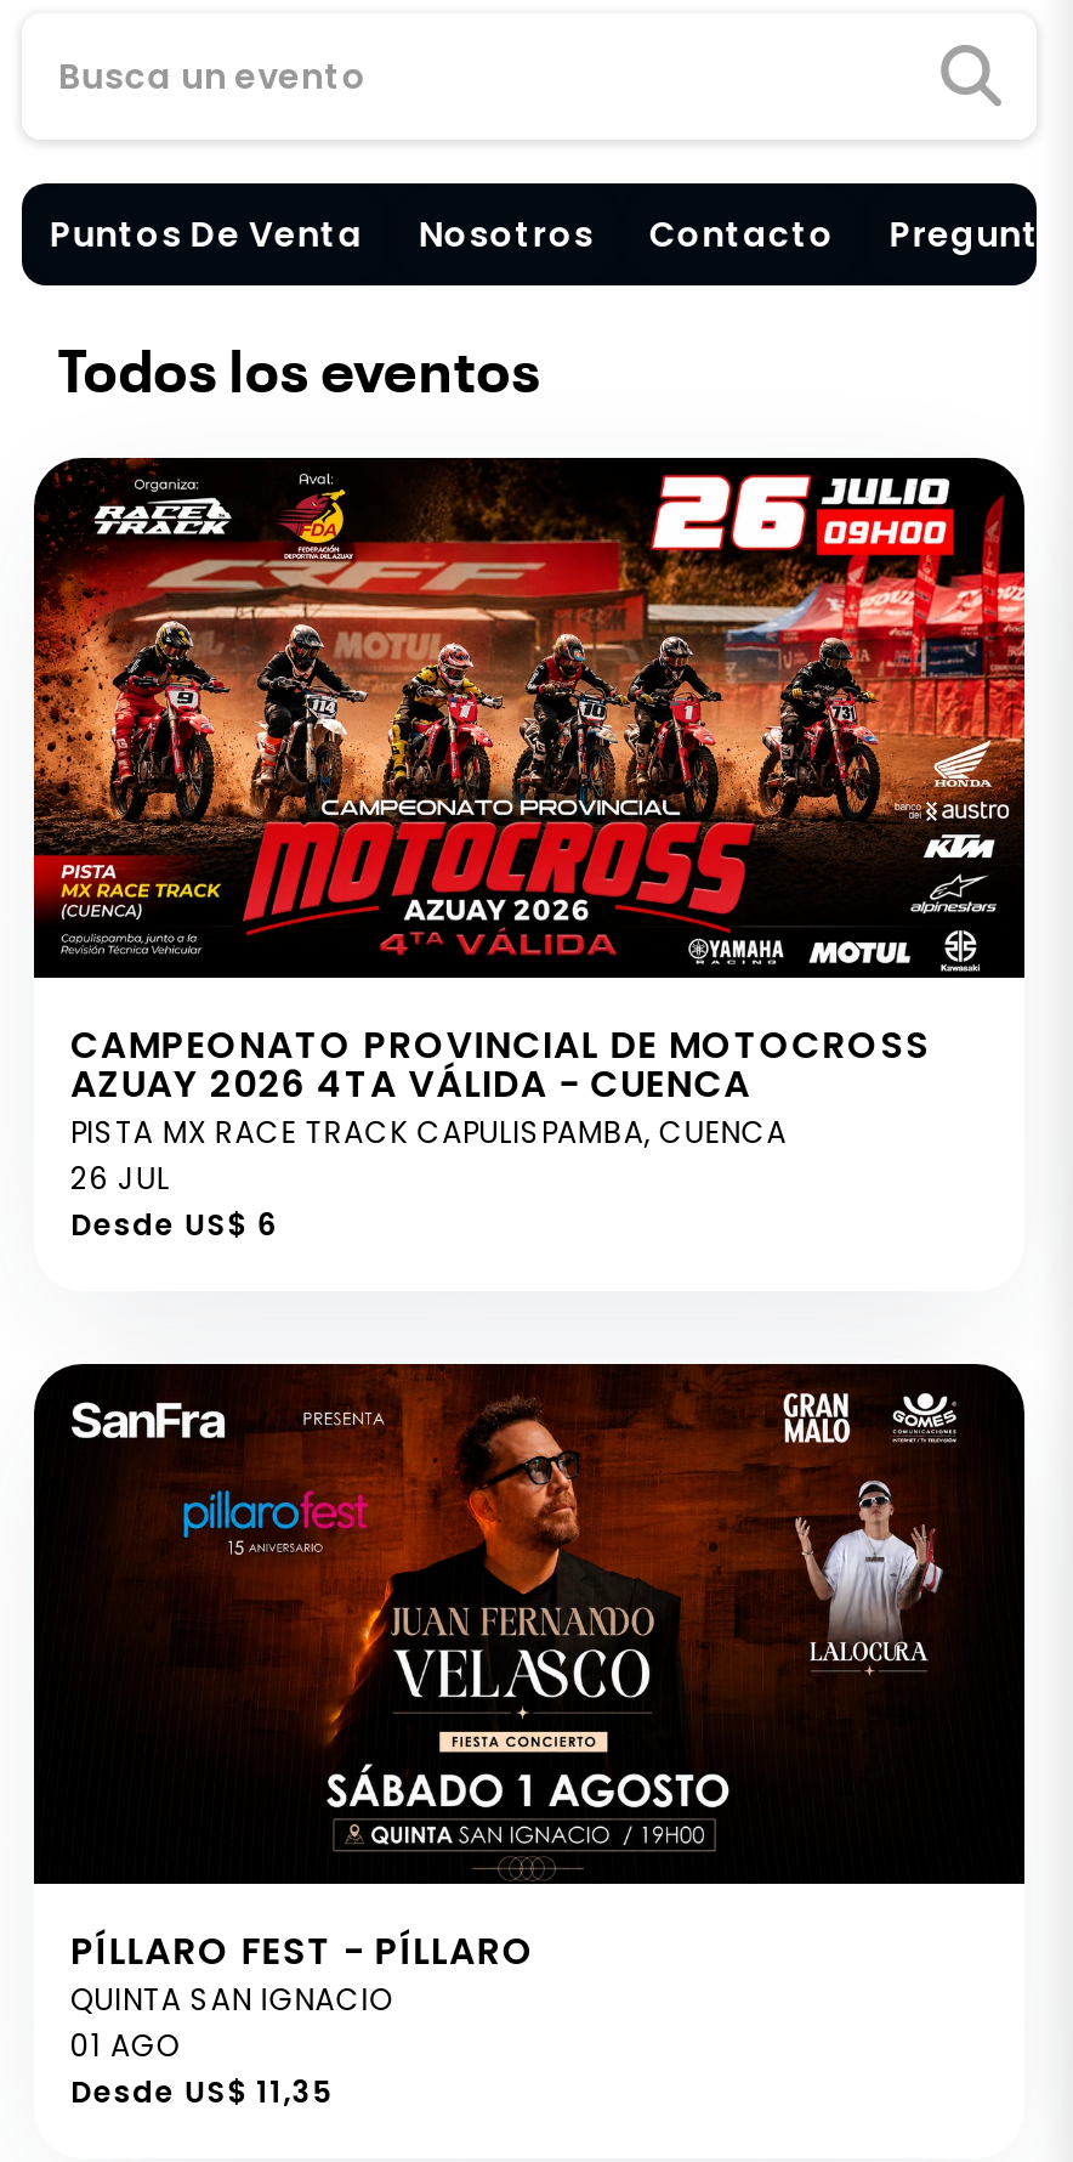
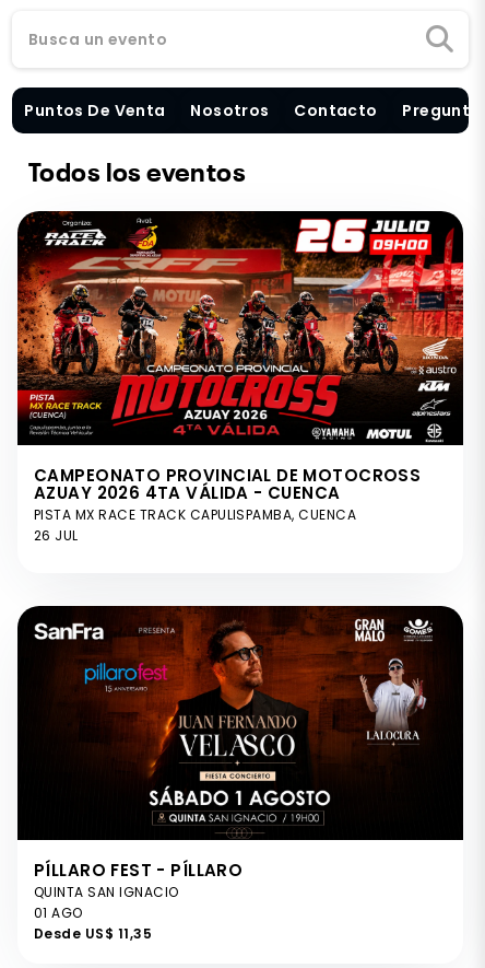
[70,1203,277,1244] Desde US$ 6 -> none

